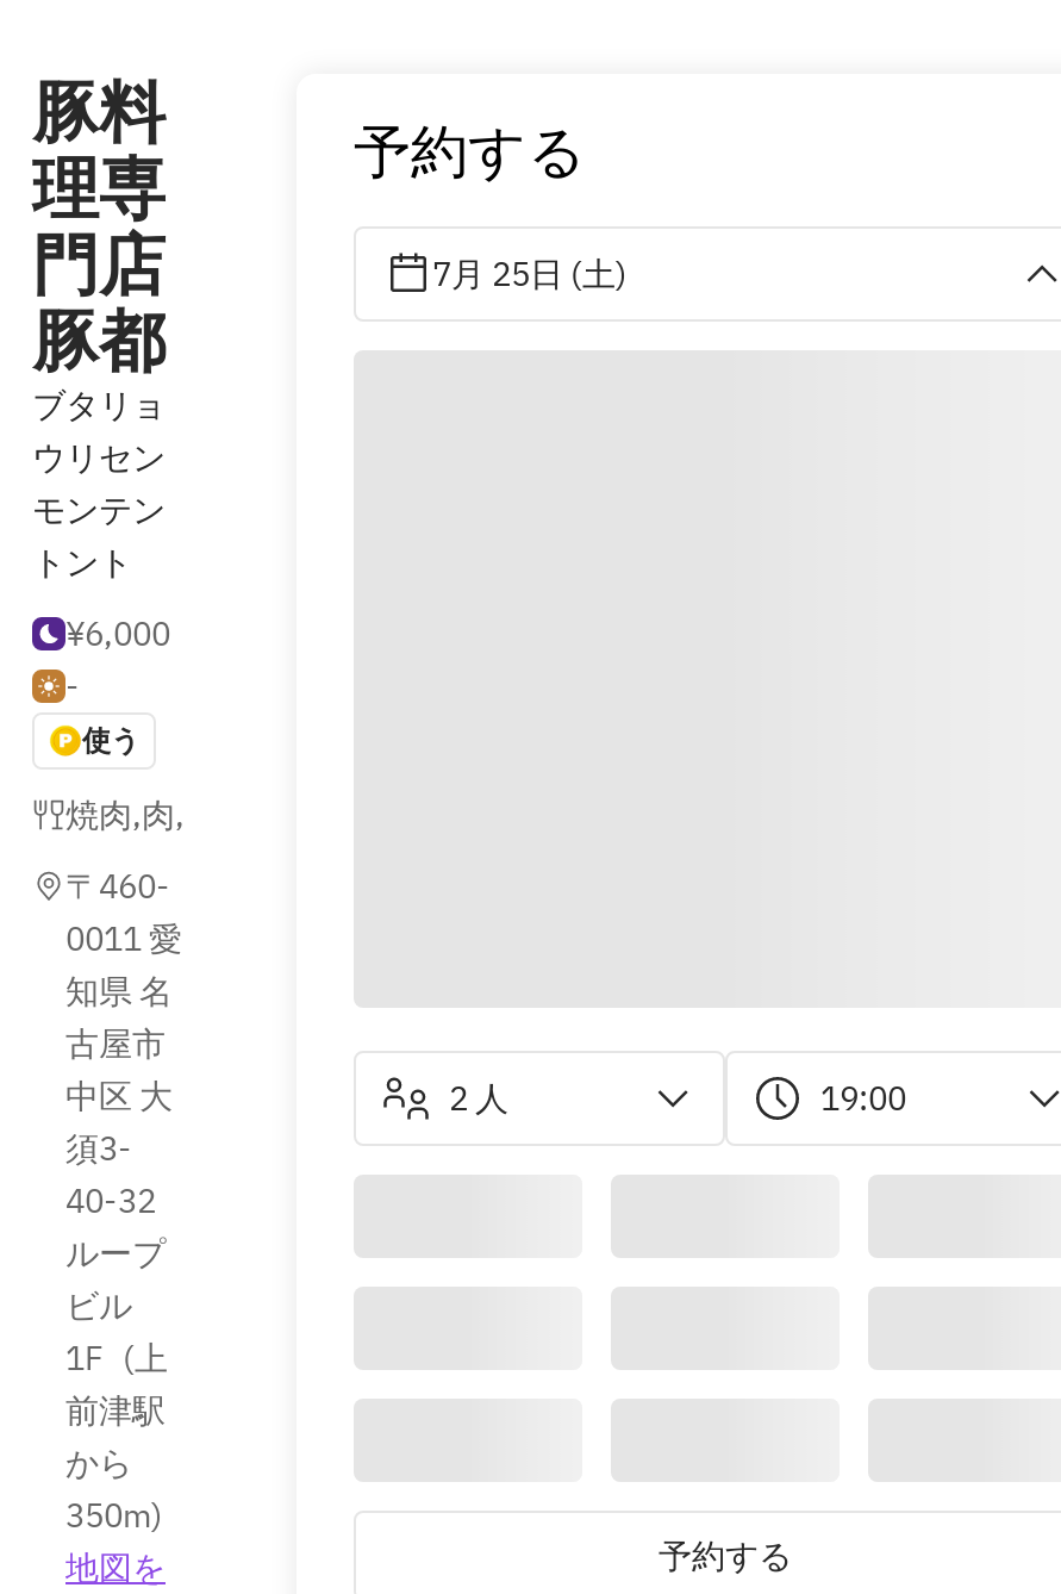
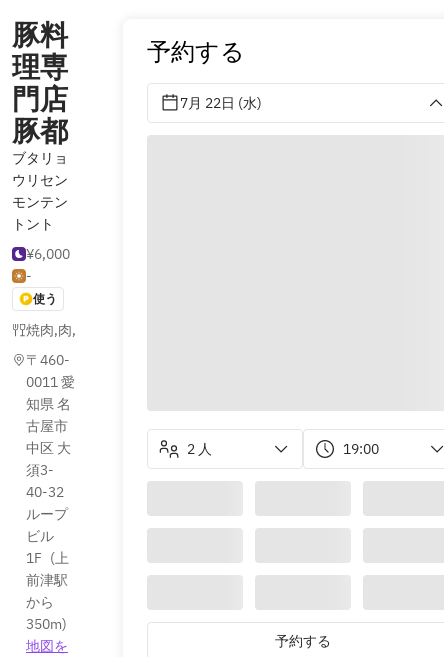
[432,253,628,295] 7月 25日 (土) -> [180,94,262,112] 7月 22日 (水)

